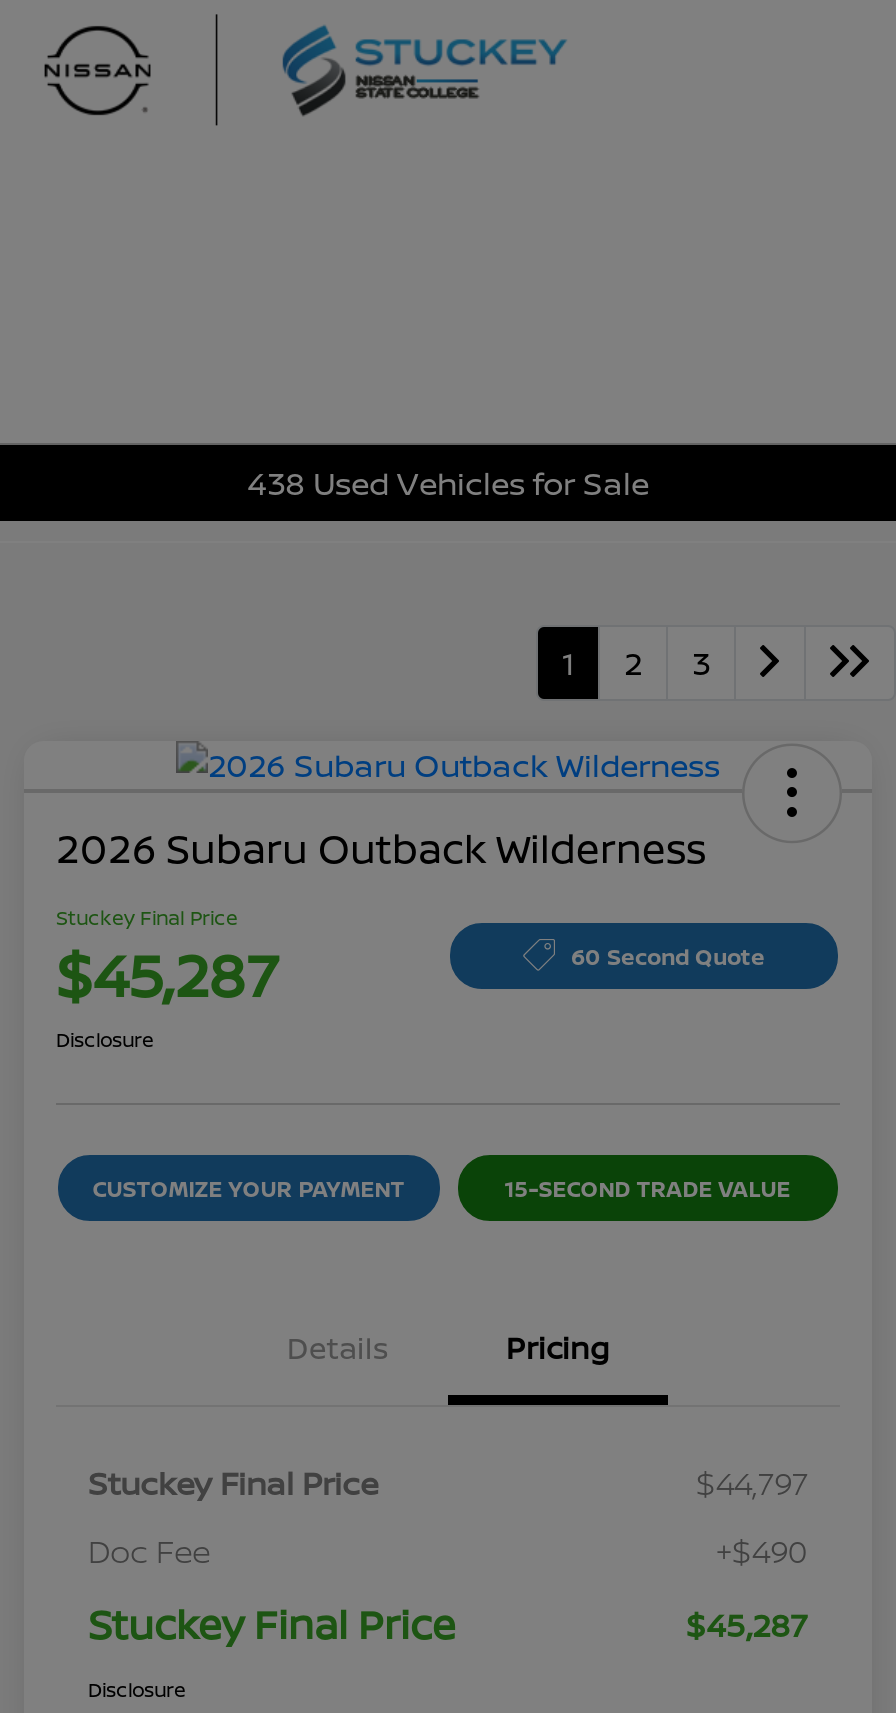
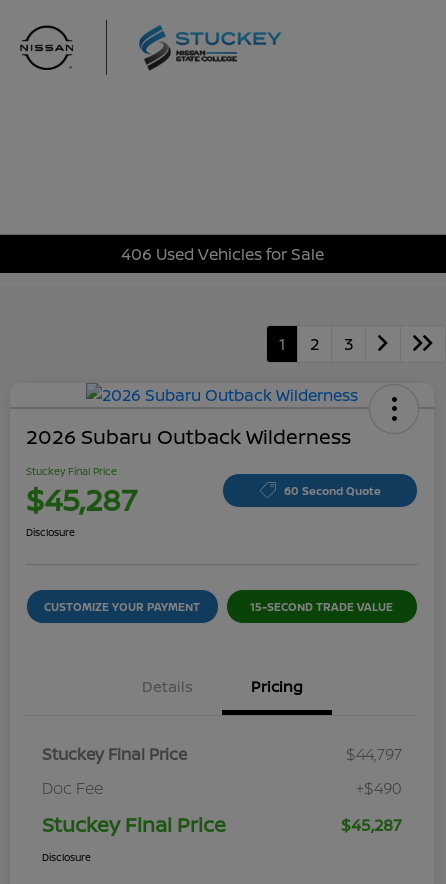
[247,460,649,504] 438 Used Vehicles for Sale -> [120,243,323,265] 406 Used Vehicles for Sale

